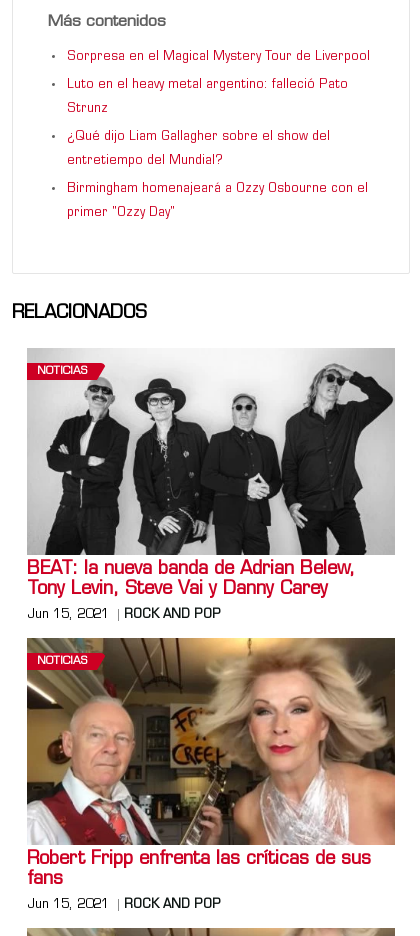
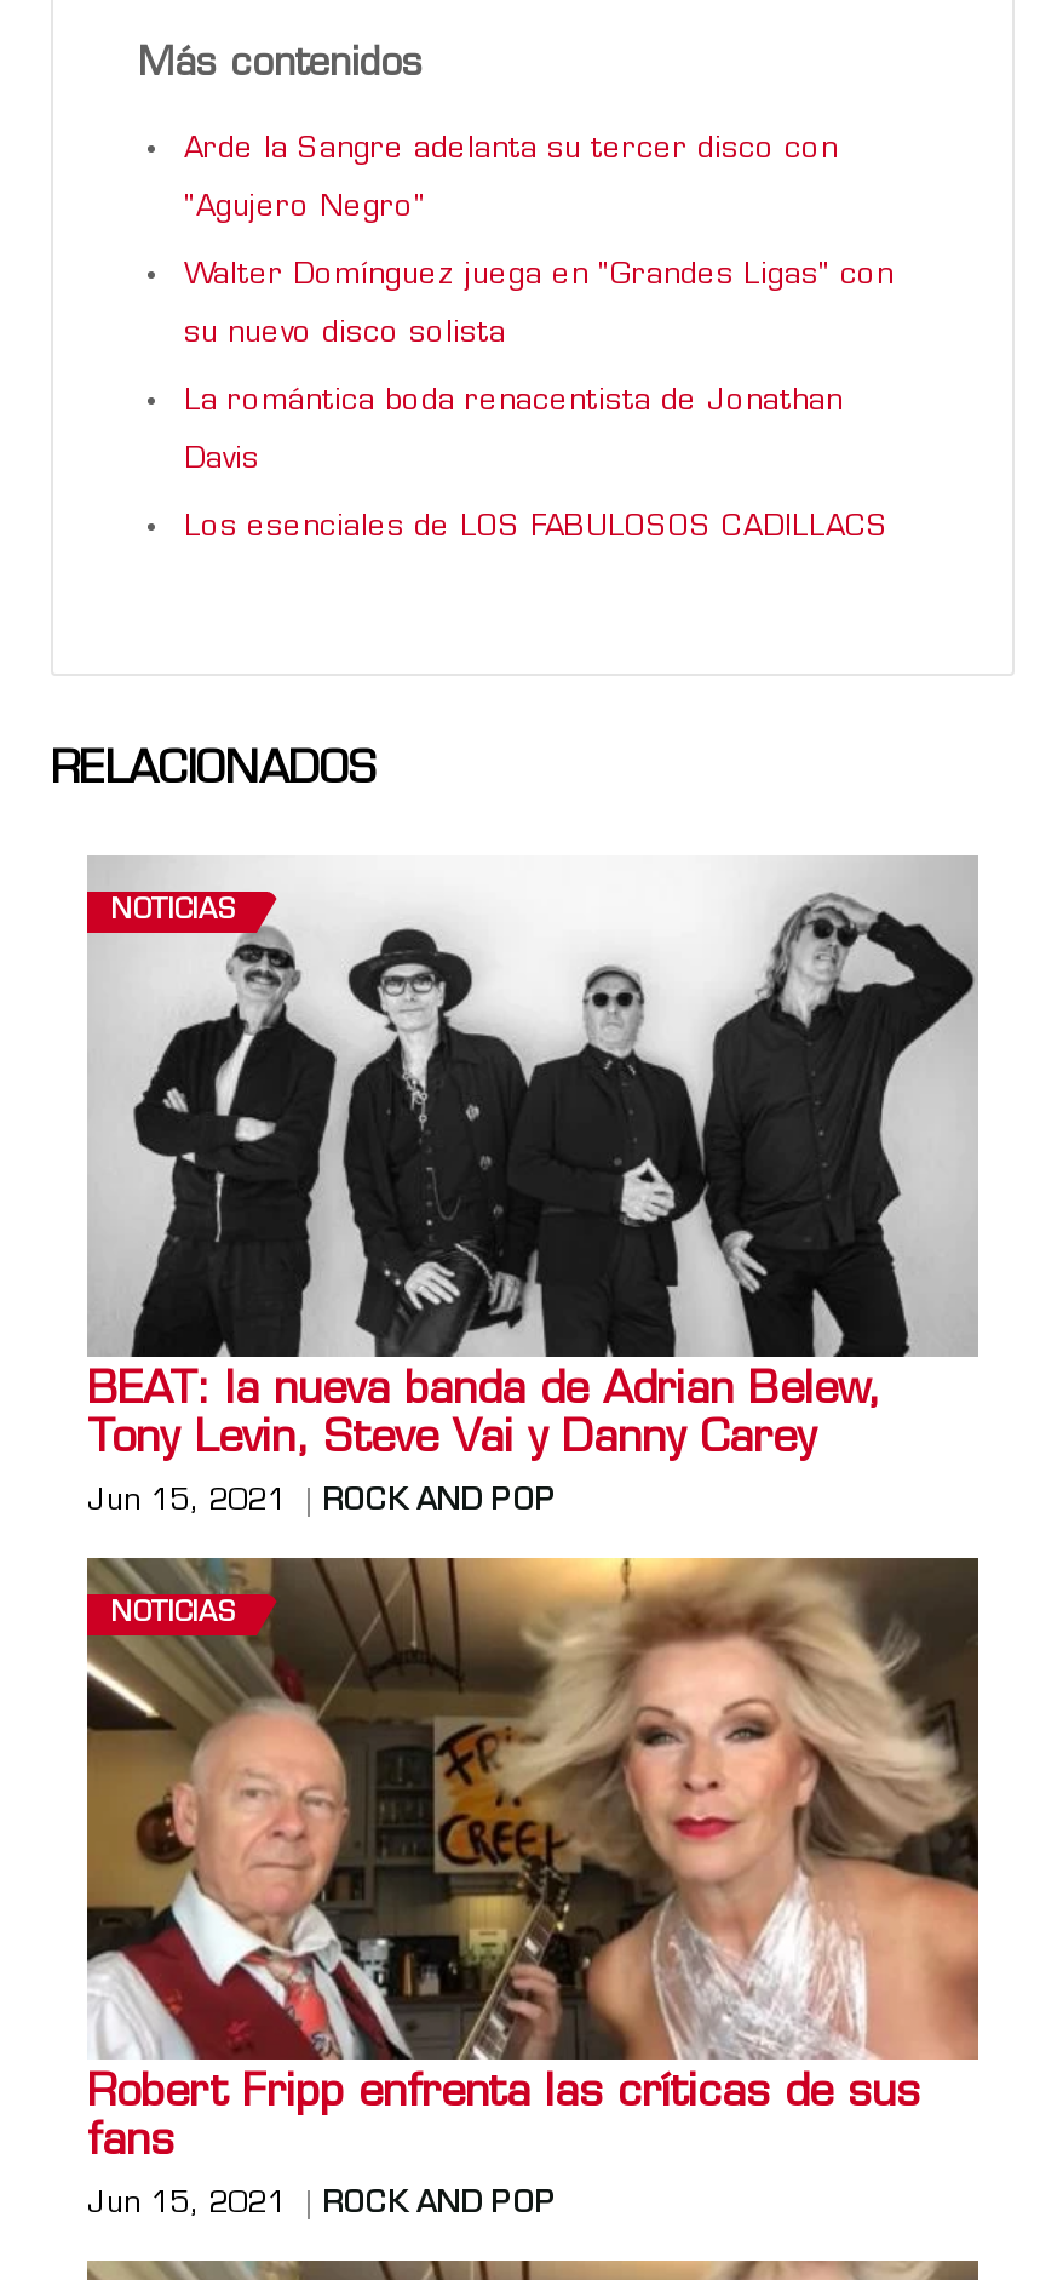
[67,51,370,63] Sorpresa en el Magical Mystery Tour de Liverpool -> [184,135,838,165] Arde la Sangre adelanta su tercer disco con
[67,79,348,91] Luto en el heavy metal argentino: falleció Pato -> [184,194,426,223] "Agujero Negro"
[67,103,108,115] Strunz -> [184,261,894,291] Walter Domínguez juega en "Grandes Ligas" con
[67,131,330,143] ¿Qué dijo Liam Gallagher sobre el show del -> [184,320,506,349] su nuevo disco solista
[67,155,223,167] entretiempo del Mundial? -> [184,387,843,417] La romántica boda renacentista de Jonathan
[67,183,368,195] Birmingham homenajeará a Ozzy Osbourne con el -> [184,446,259,475] Davis
[67,207,175,219] primer "Ozzy Day" -> [184,513,889,542] Los esenciales de LOS FABULOSOS CADILLACS

